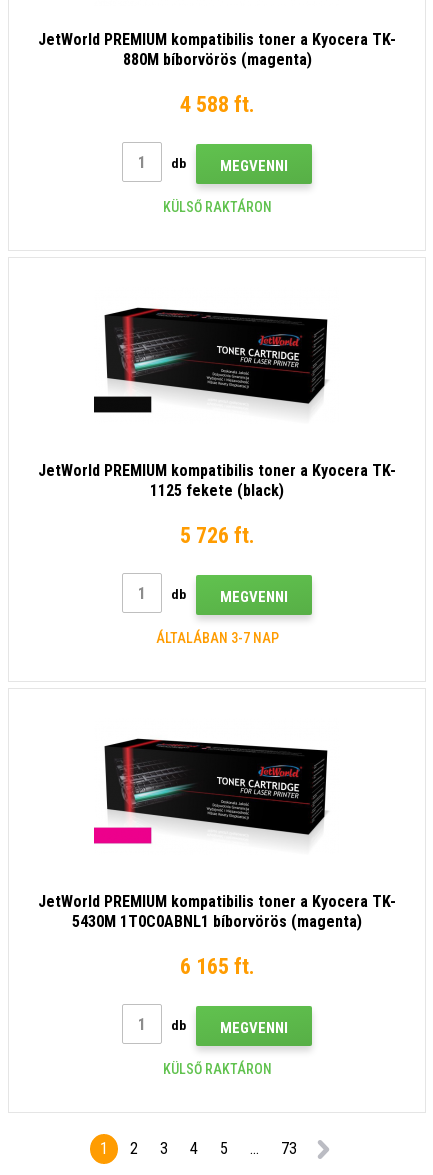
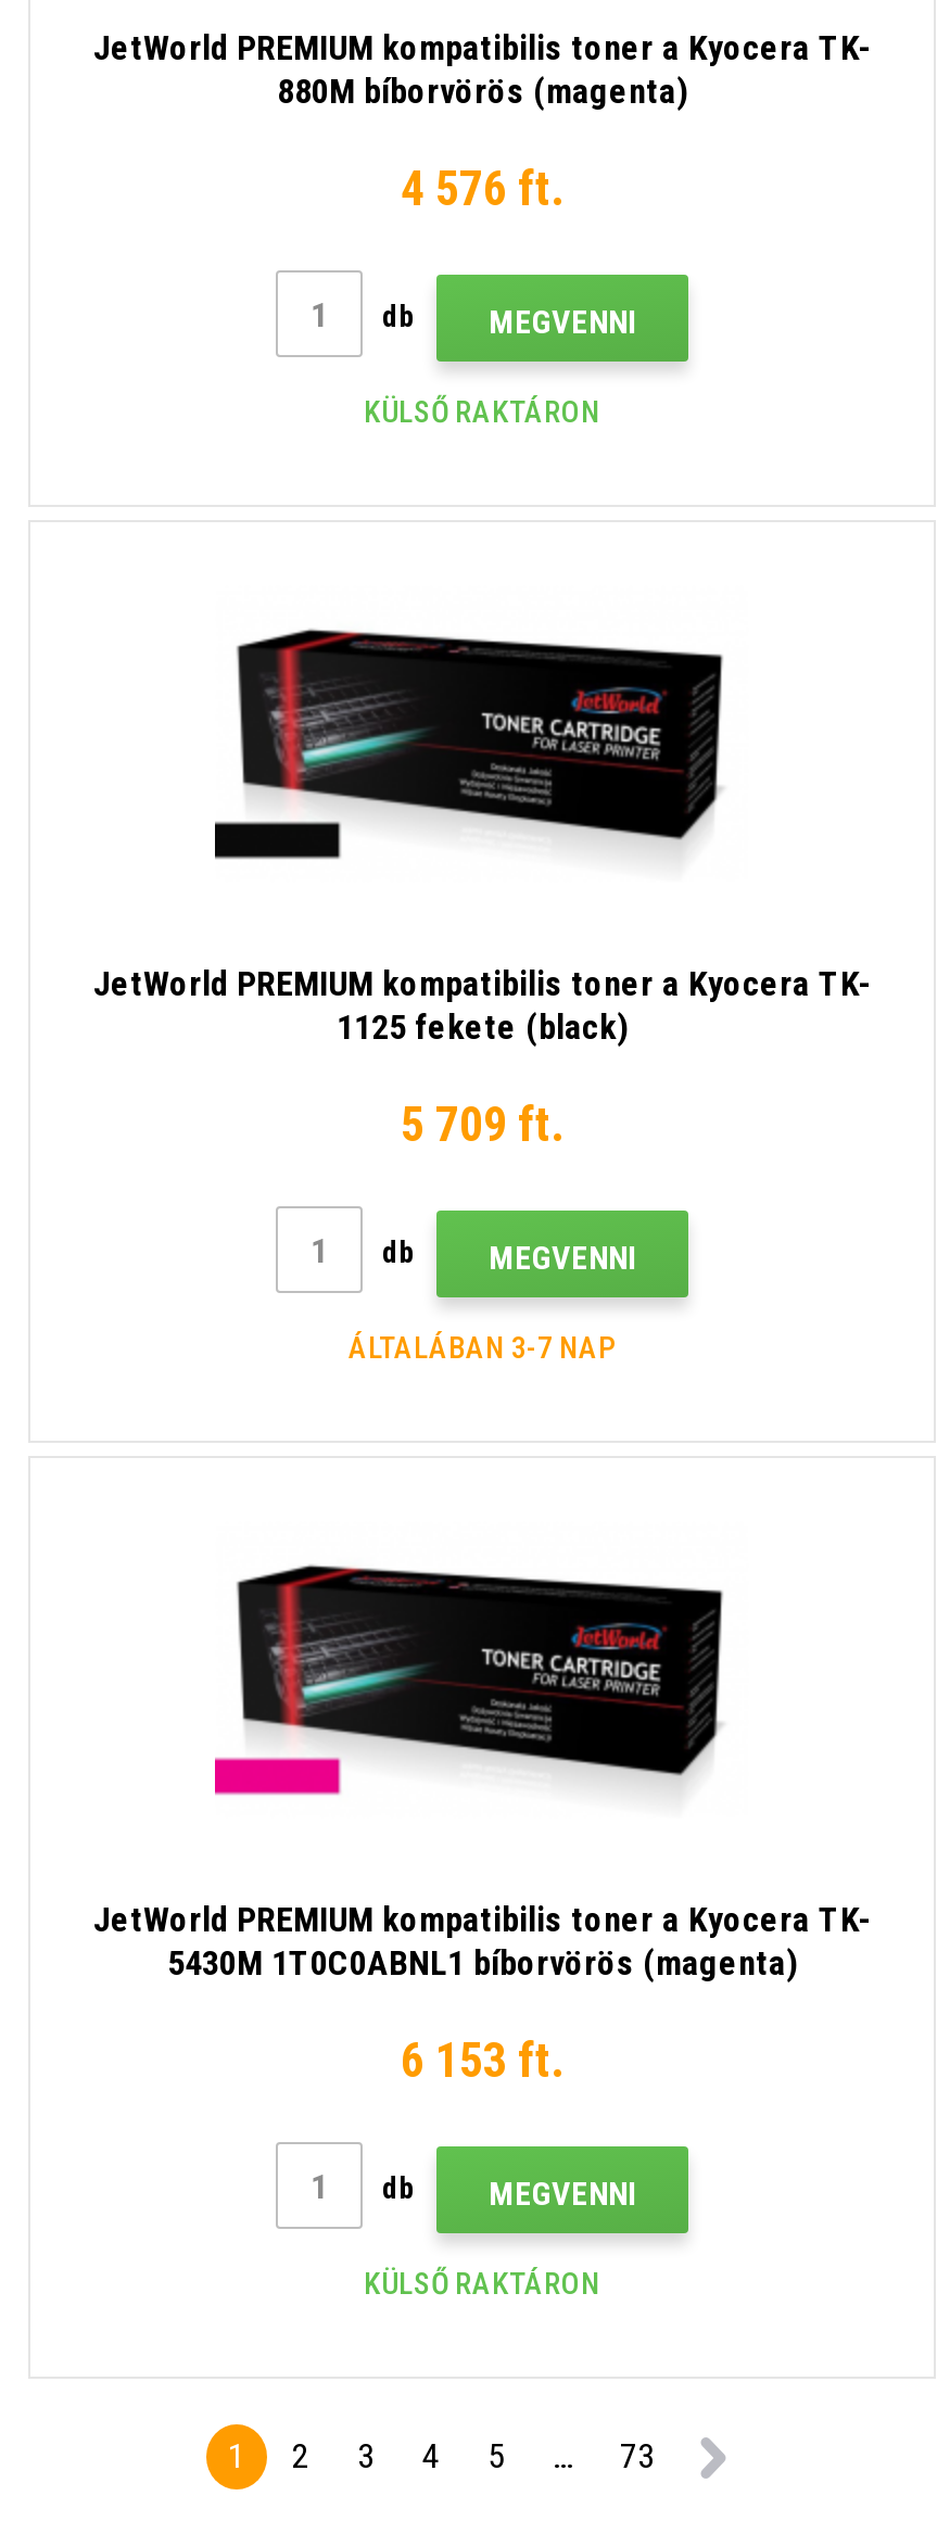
[179,92,254,117] 4 588 ft. -> [401,162,563,216] 4 576 ft.
[179,523,254,548] 5 726 ft. -> [401,1098,563,1152] 5 709 ft.
[179,954,254,979] 6 165 ft. -> [401,2033,563,2088] 6 153 ft.

